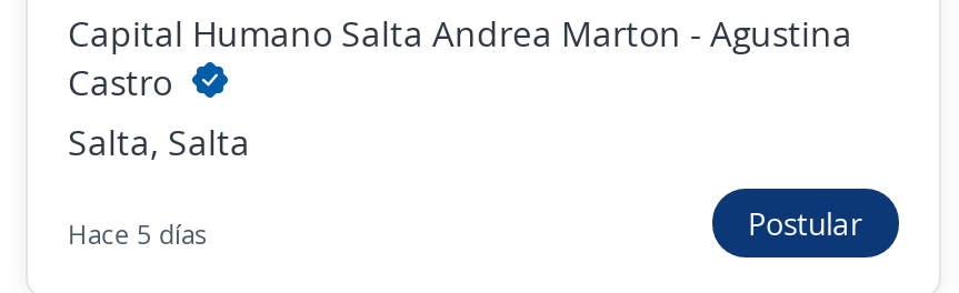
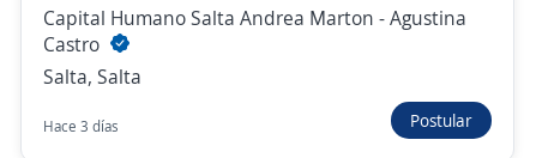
[68,214,208,252] Hace 5 días -> [43,116,119,136] Hace 3 días

